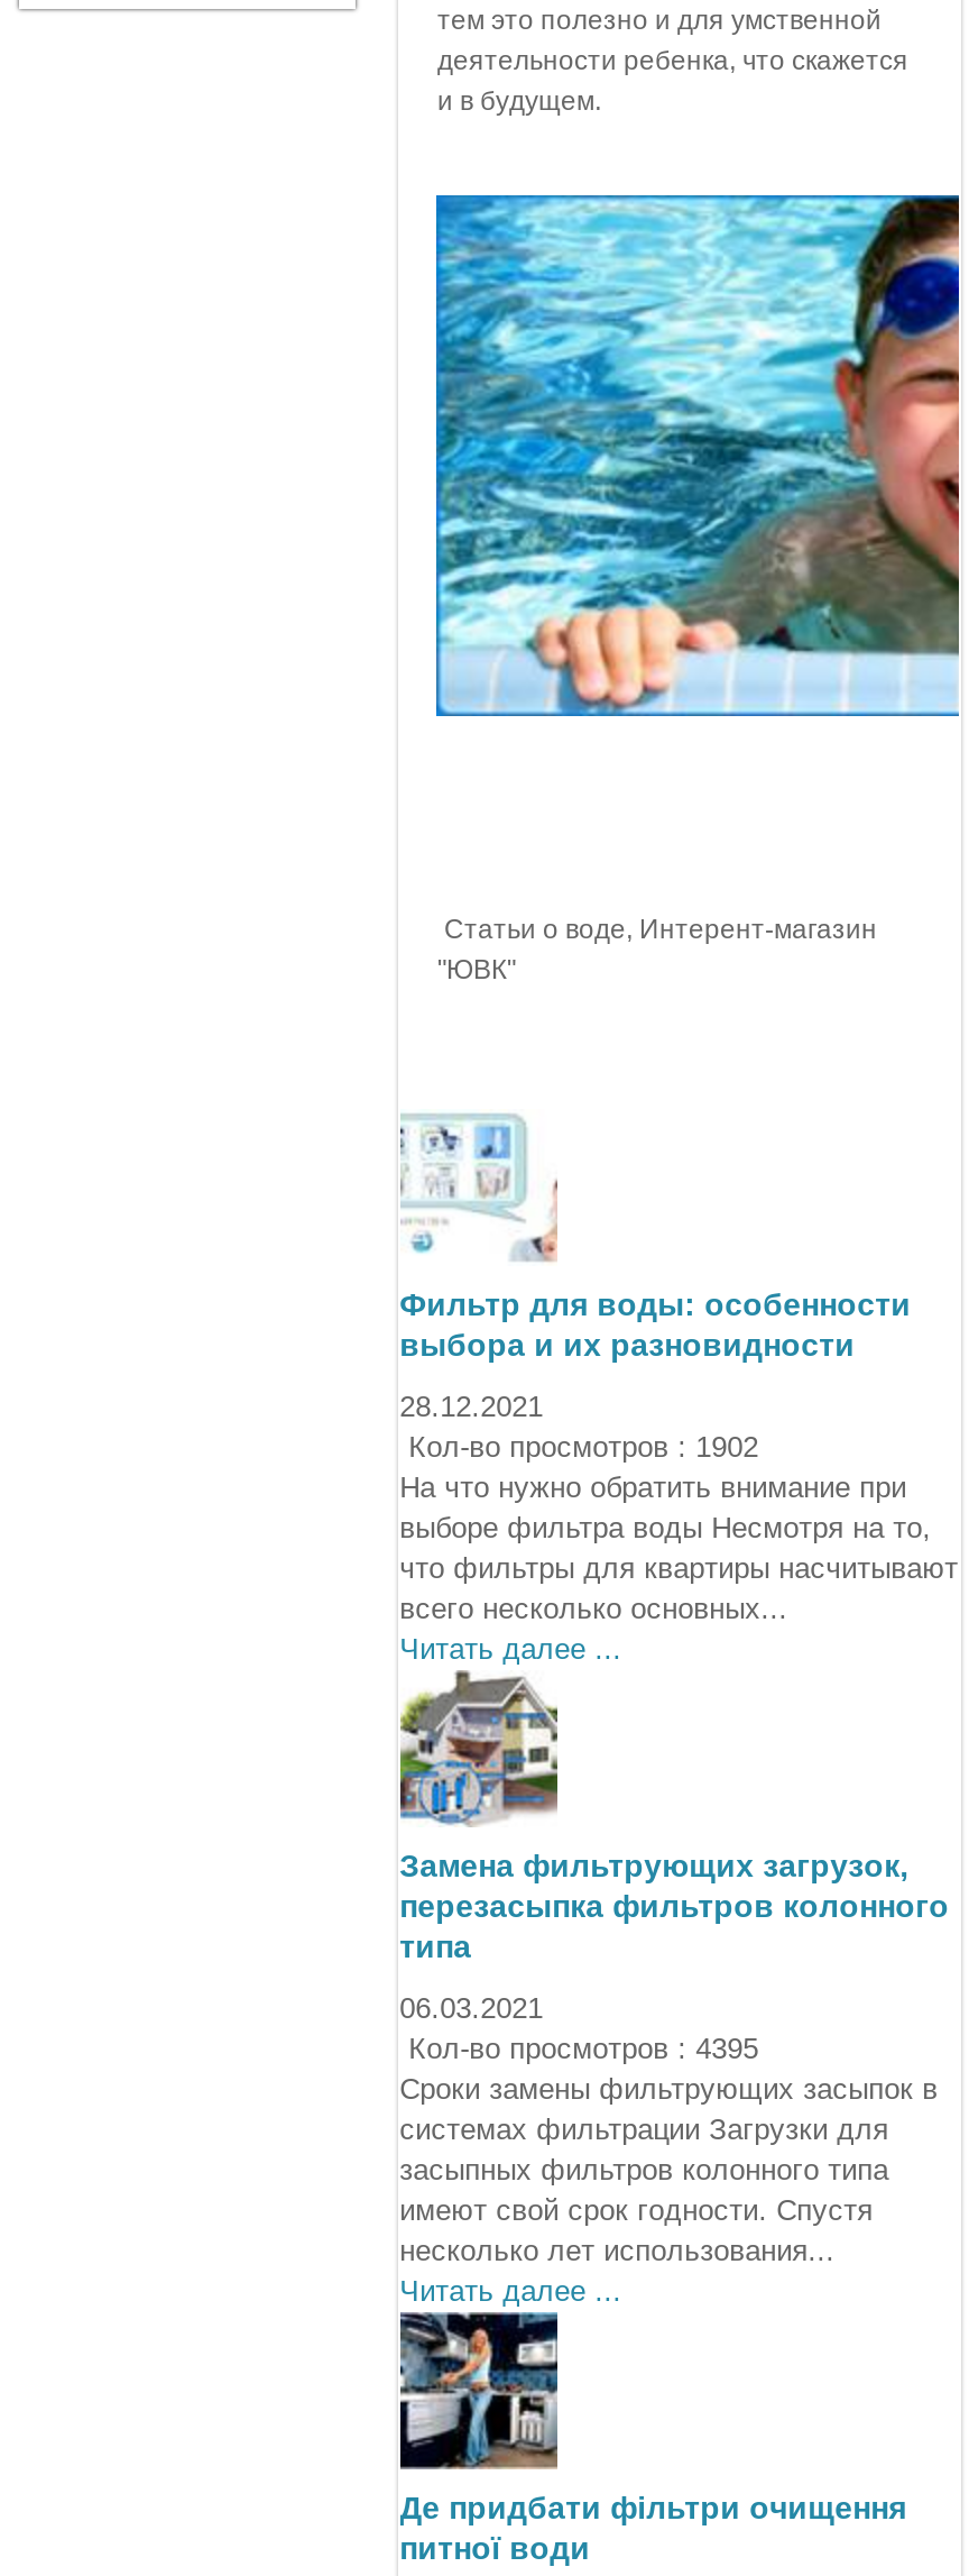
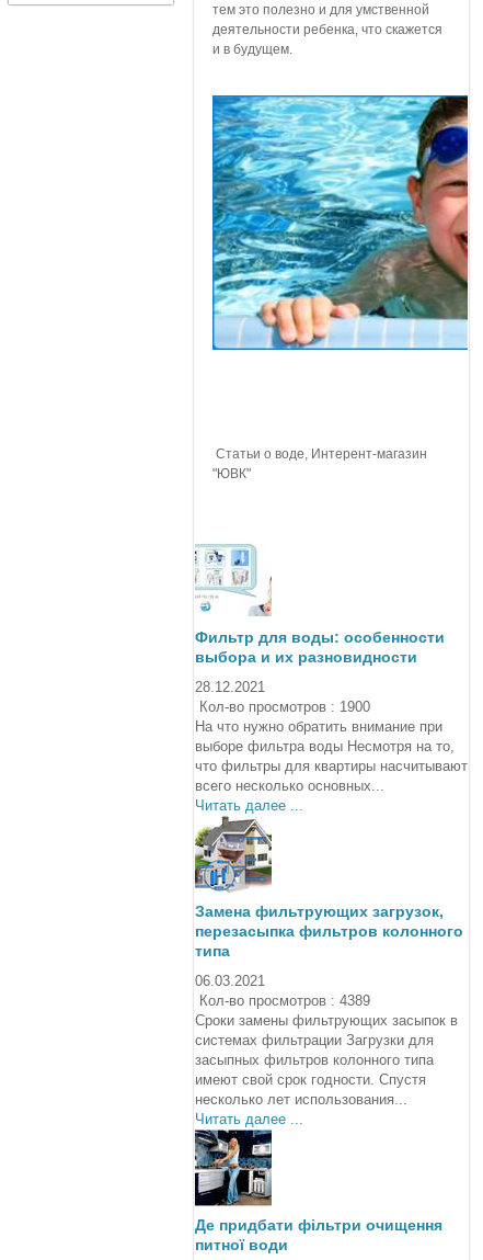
[408,1430,758,1464] Кол-во просмотров : 1902 -> [199,699,370,715] Кол-во просмотров : 1900
[408,2032,758,2065] Кол-во просмотров : 4395 -> [199,992,370,1009] Кол-во просмотров : 4389

